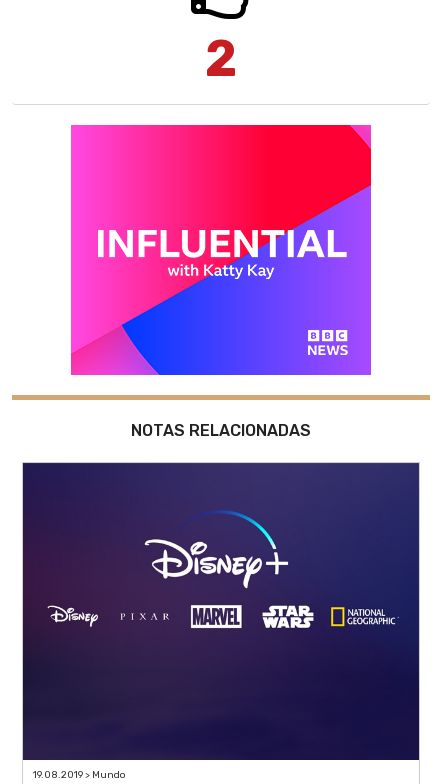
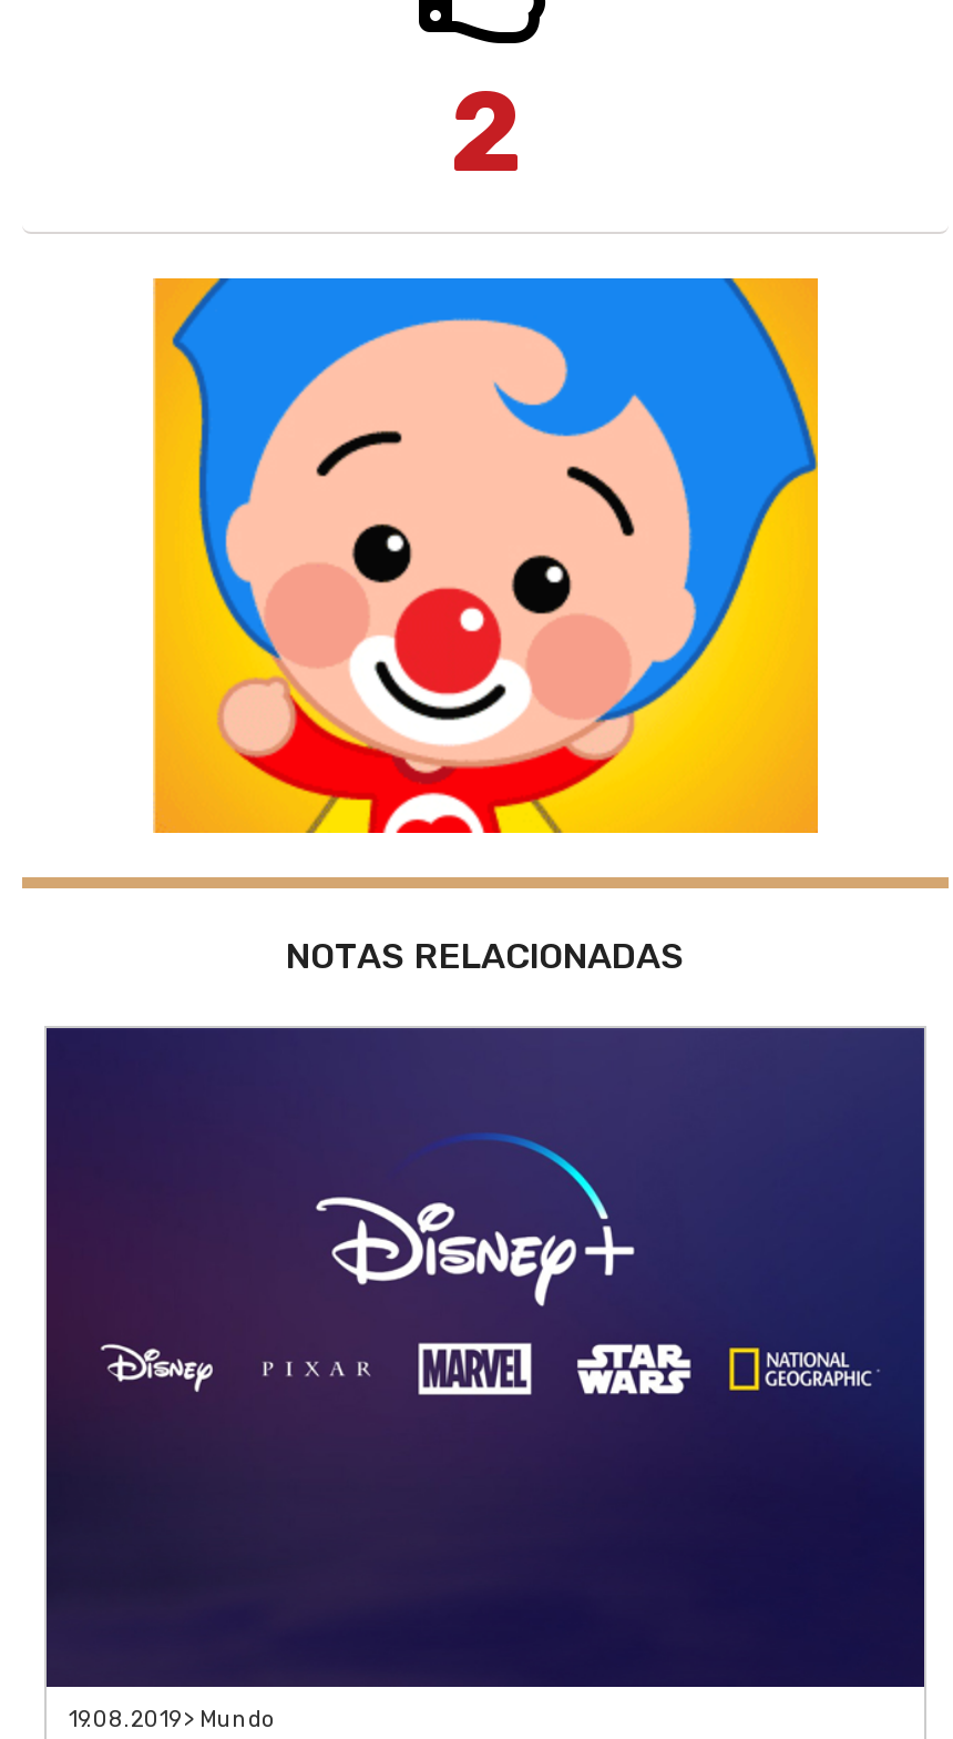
[70,124,372,376] [image] -> [151,275,820,836] [image]

